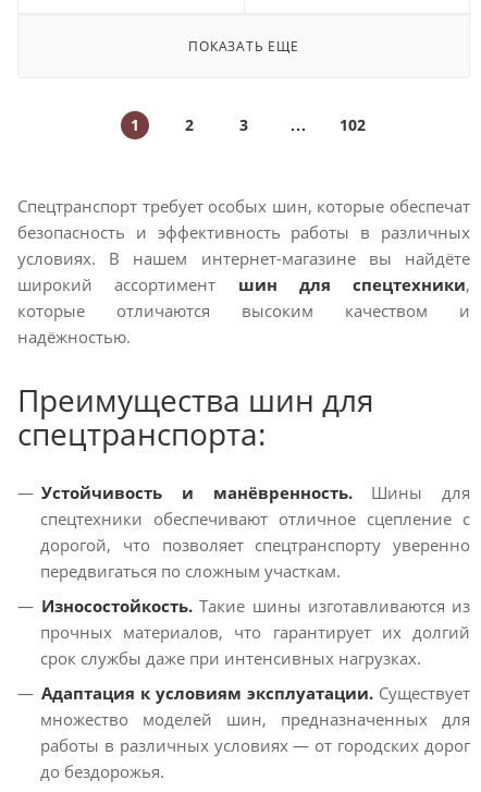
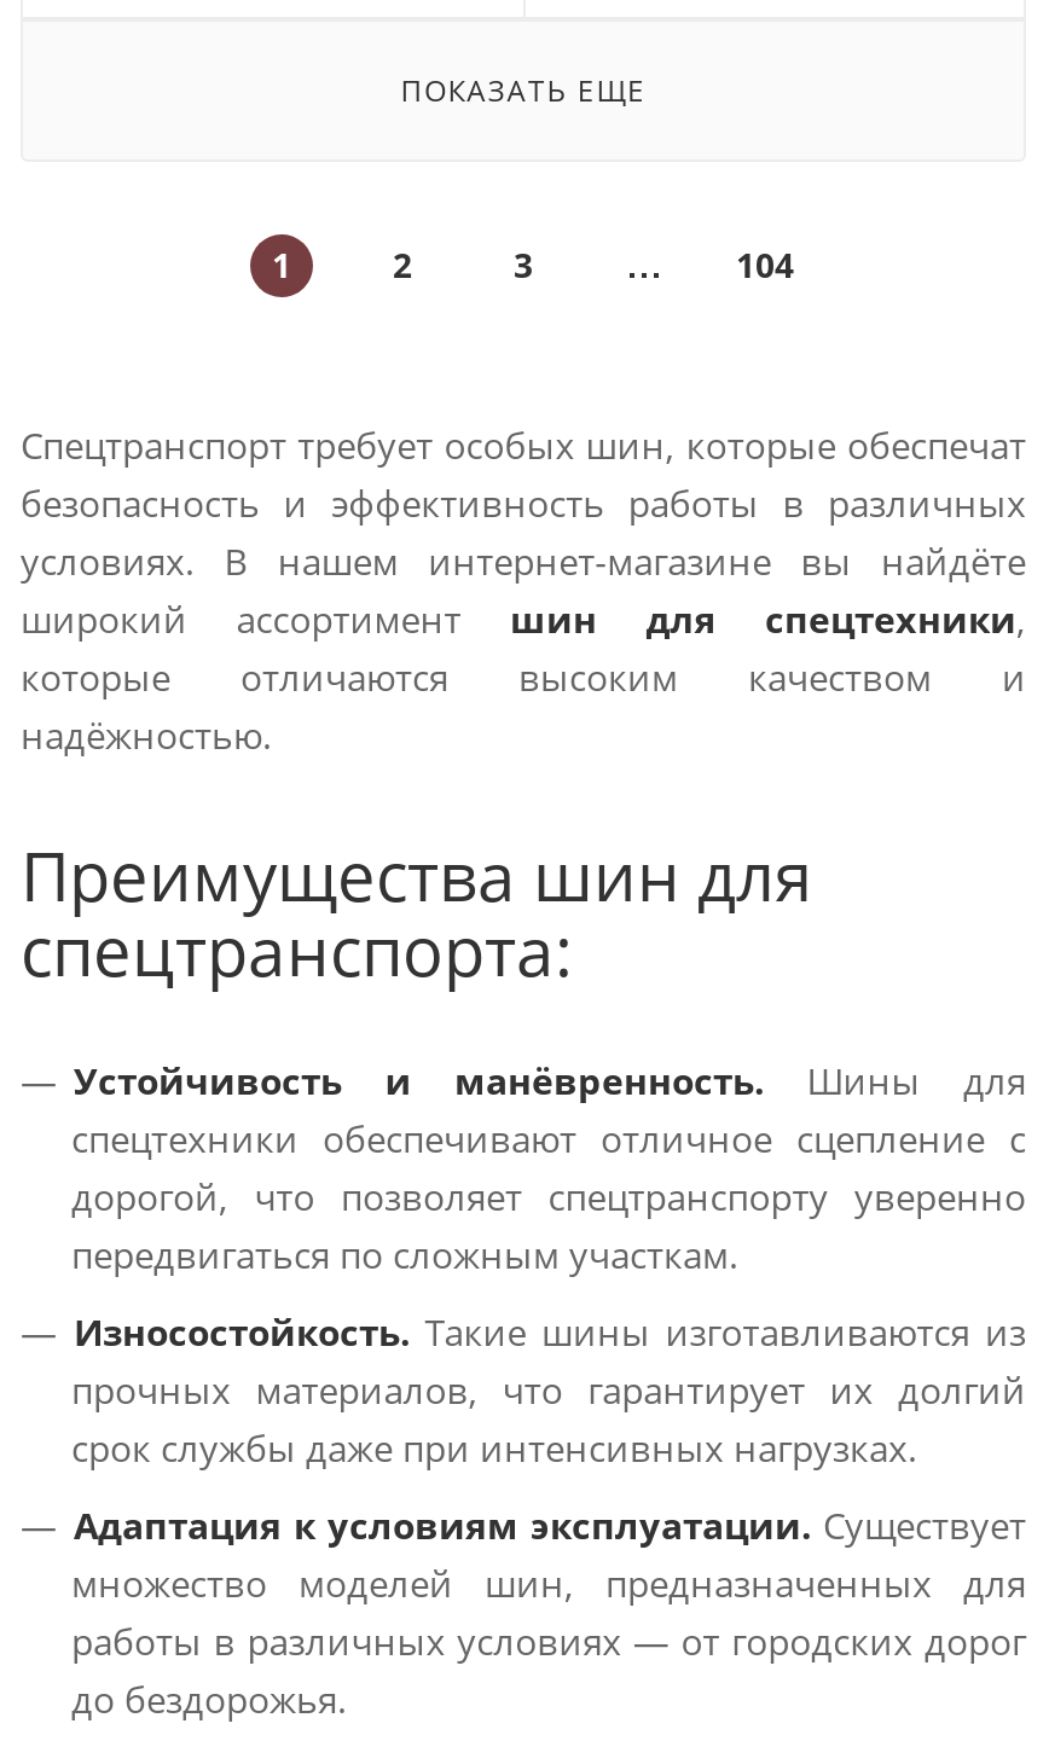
[340,114,366,135] 102 -> [736,242,794,288] 104

